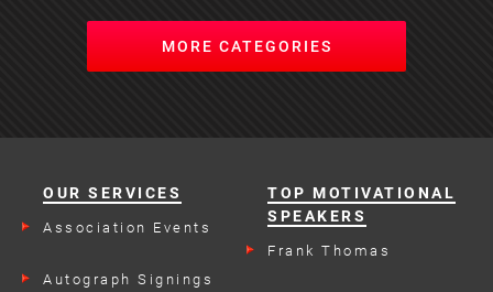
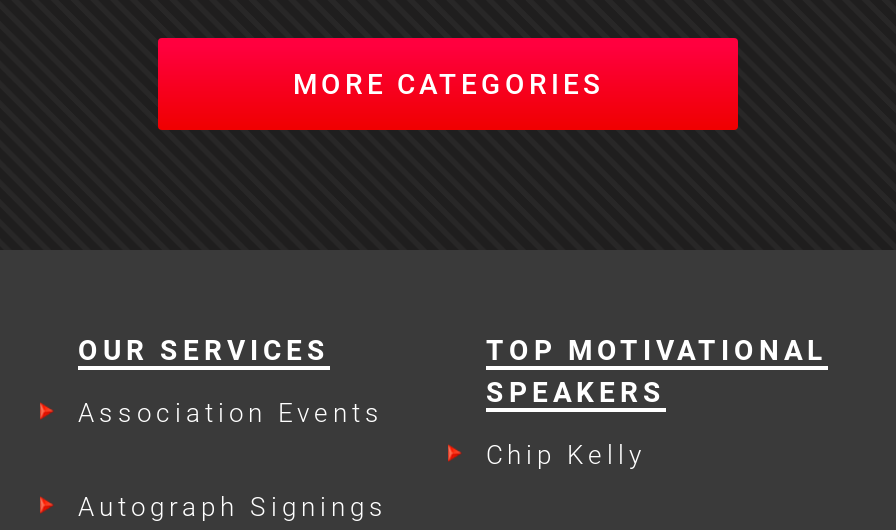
[267,242,391,259] Frank Thomas -> [486,440,646,470] Chip Kelly

